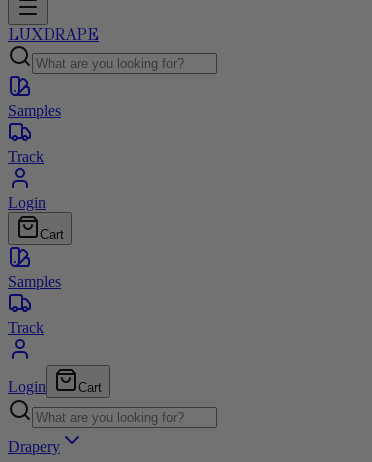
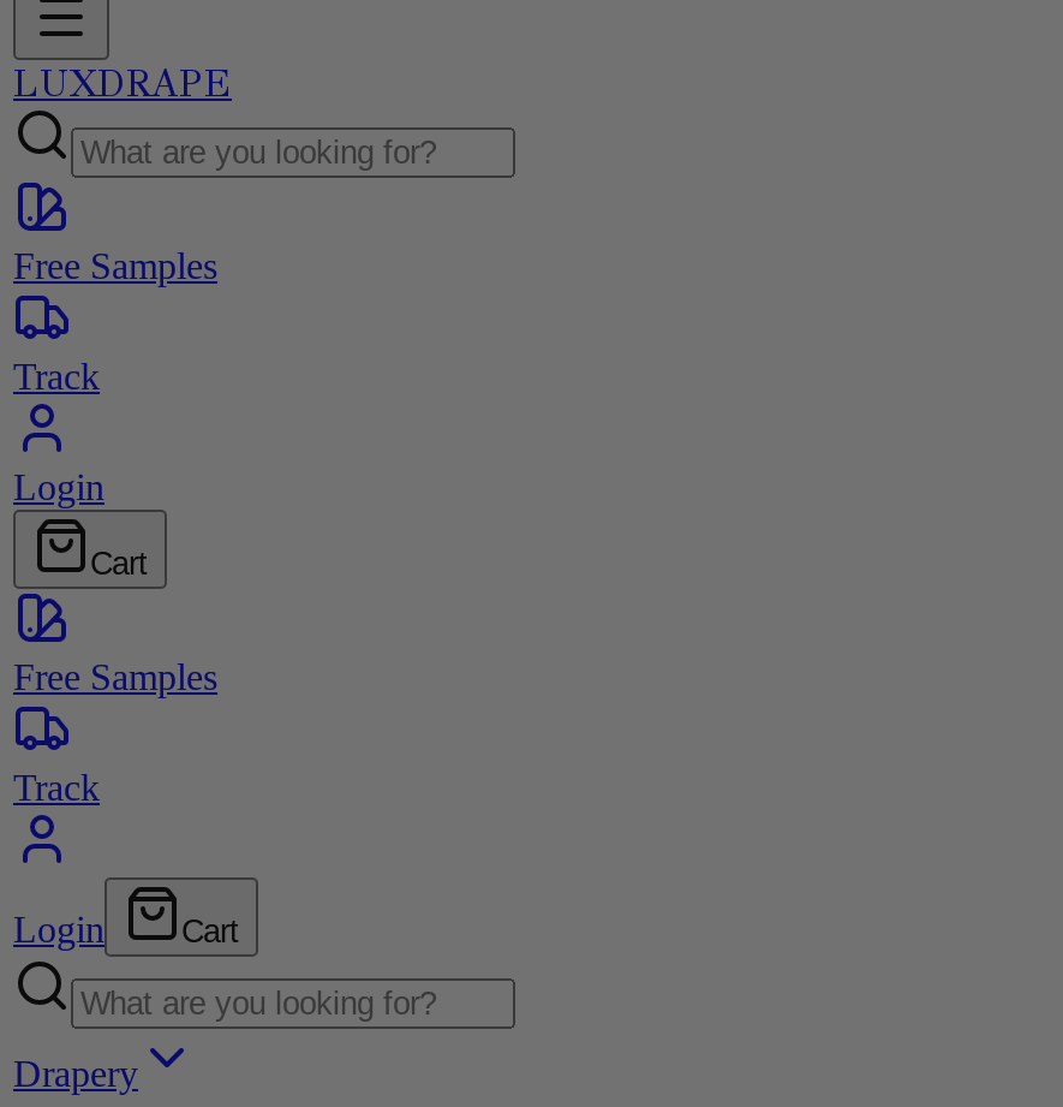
[8,102,61,119] Samples -> [13,246,217,287] Free Samples
[8,273,61,290] Samples -> [13,657,217,698] Free Samples

